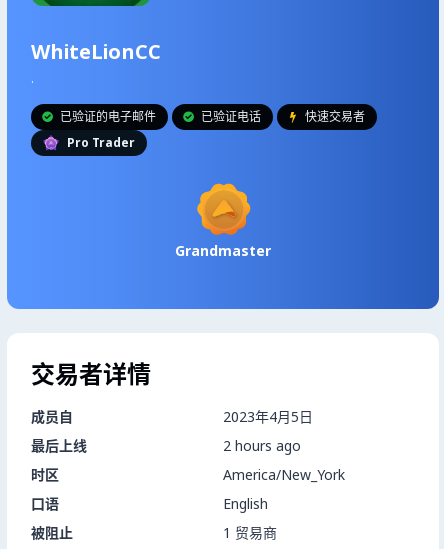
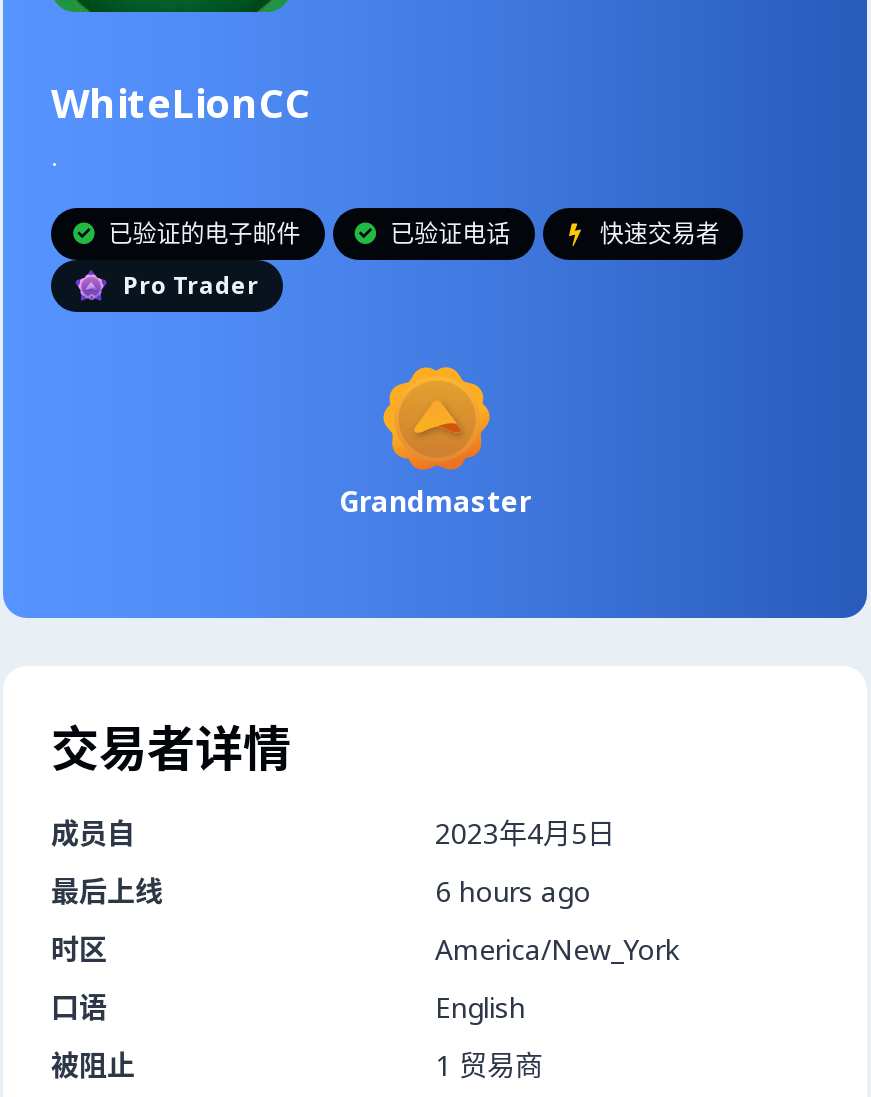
[223,436,301,455] 2 hours ago -> [435,872,591,910] 6 hours ago

